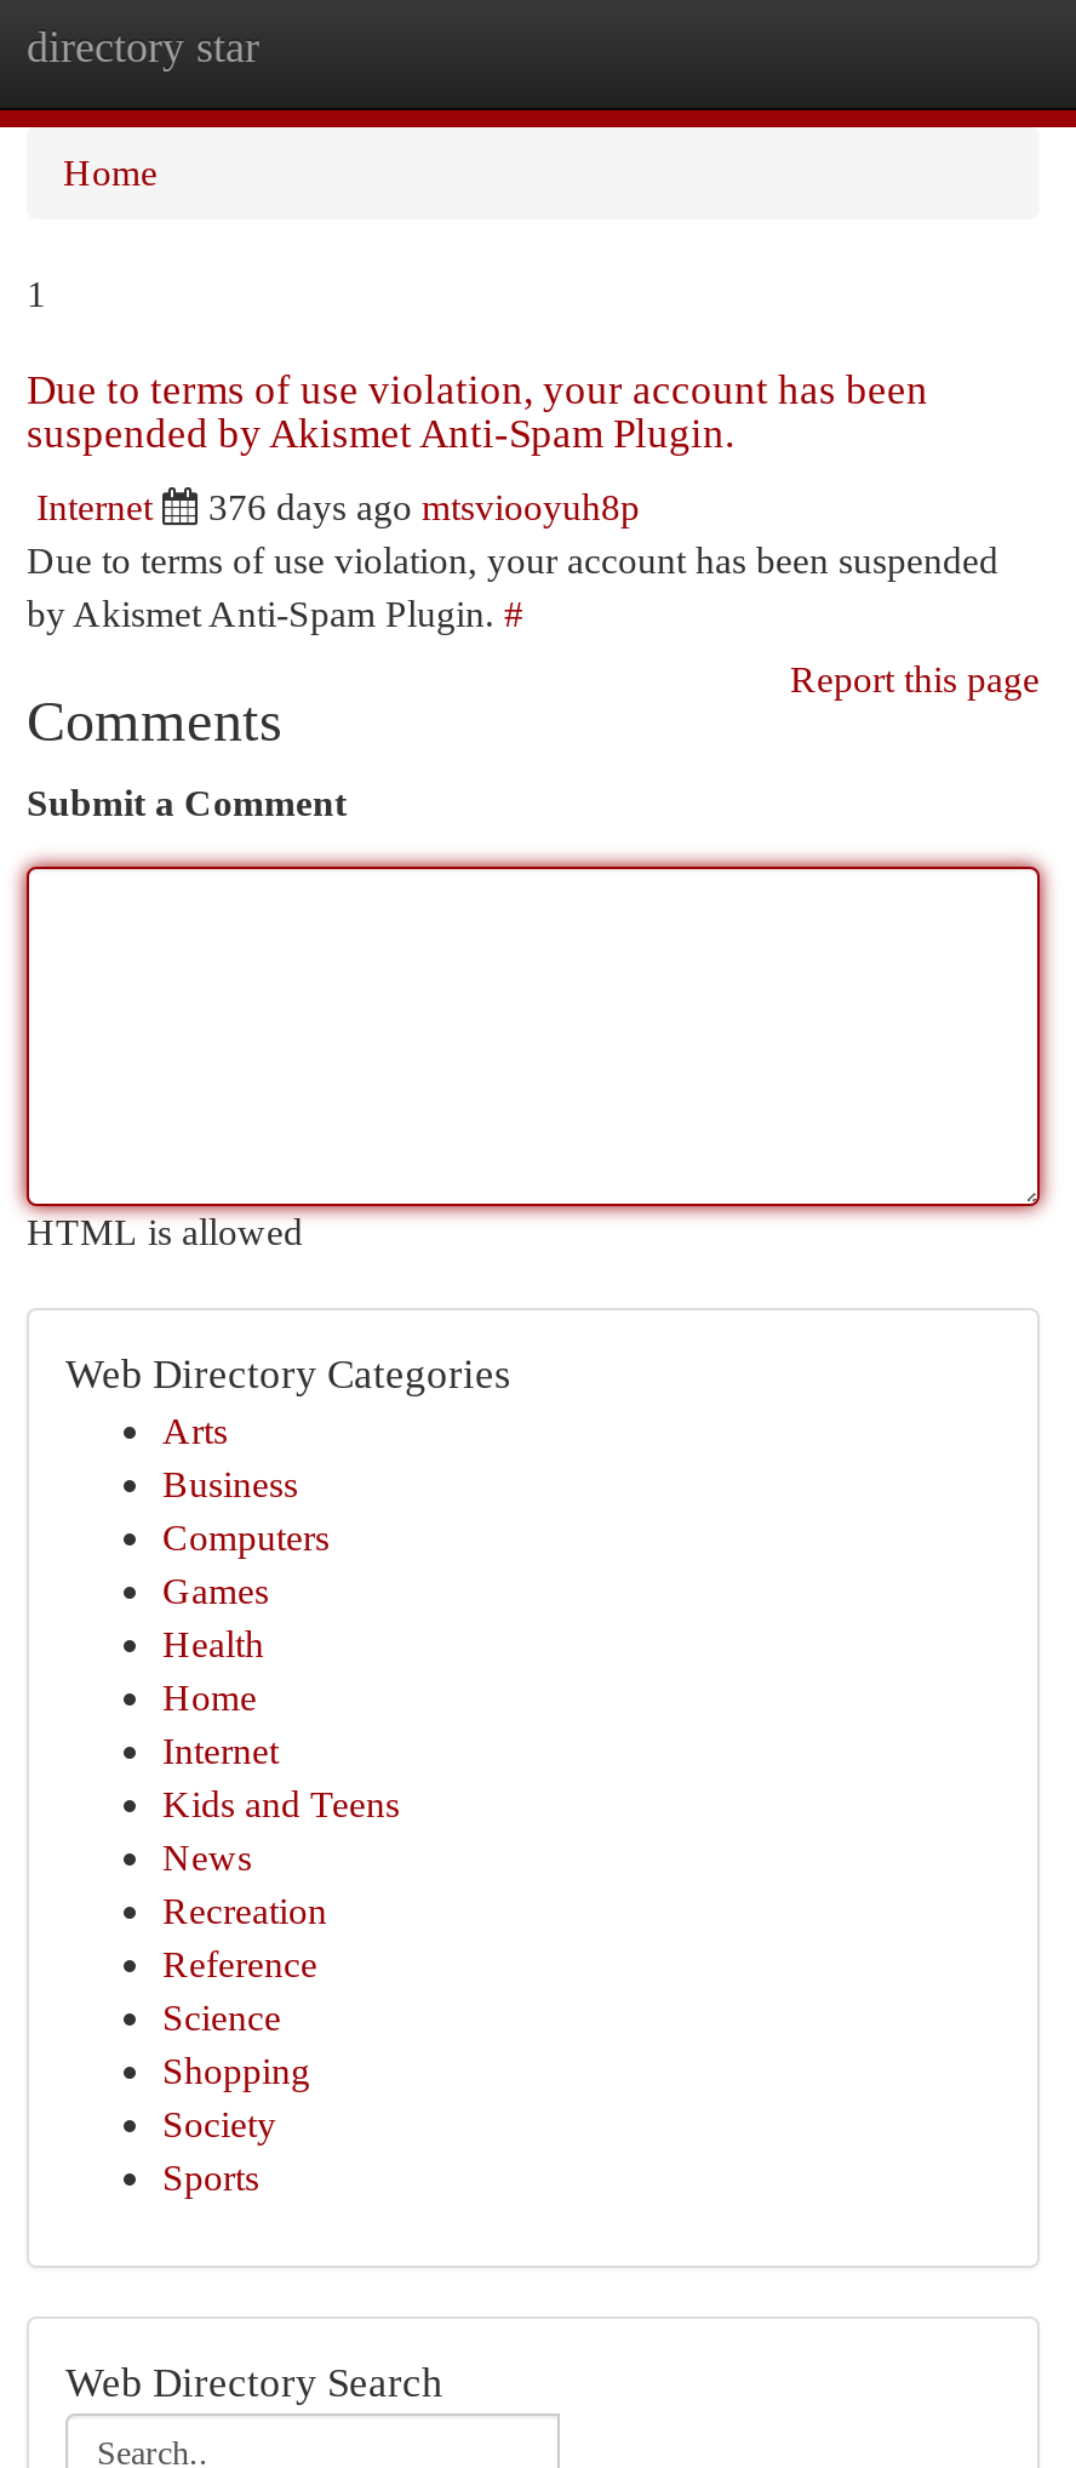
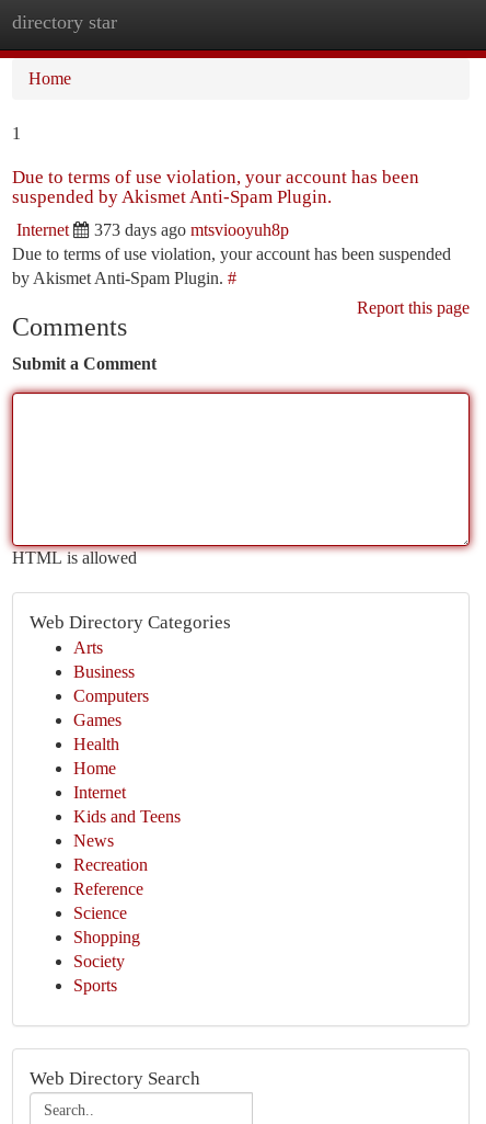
[208,486,640,527] 376 days ago mtsviooyuh8p -> [94,220,289,239] 373 days ago mtsviooyuh8p

